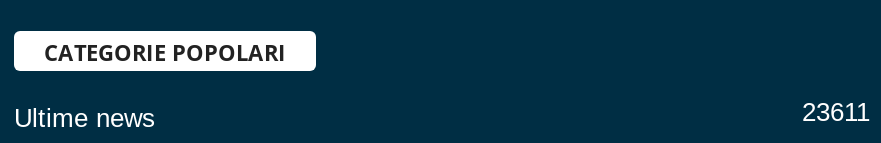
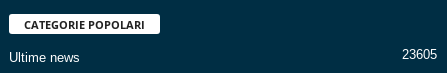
[802,97,870,127] 23611 -> [402,47,437,62] 23605

